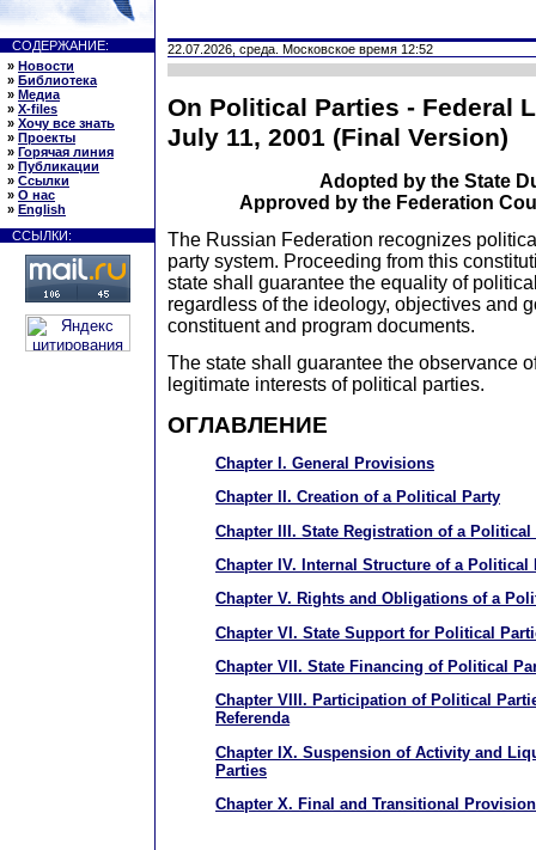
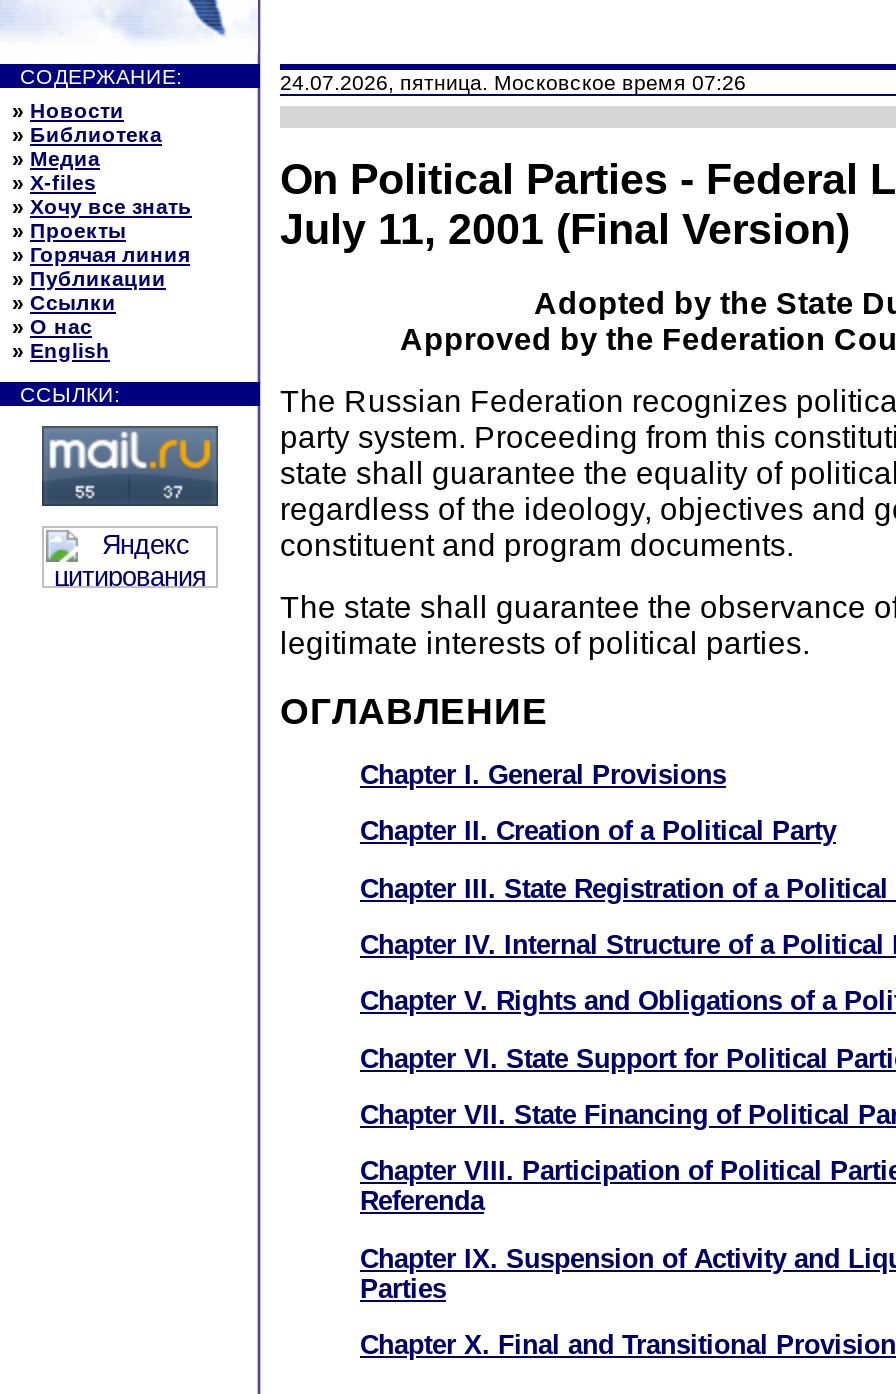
[167,42,433,56] 22.07.2026, среда. Московское время 12:52 -> [280,70,746,94] 24.07.2026, пятница. Московское время 07:26

